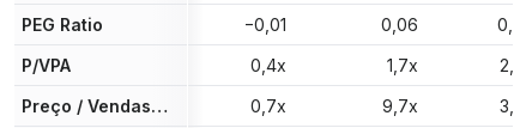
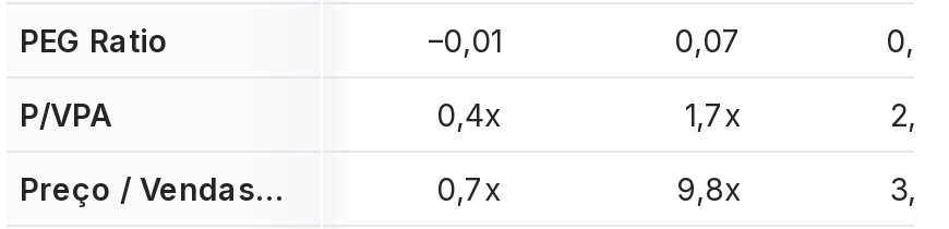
[381,14,418,34] 0,06 -> [674,21,742,58] 0,07
[382,95,418,116] 9,7x -> [676,170,742,207] 9,8x

